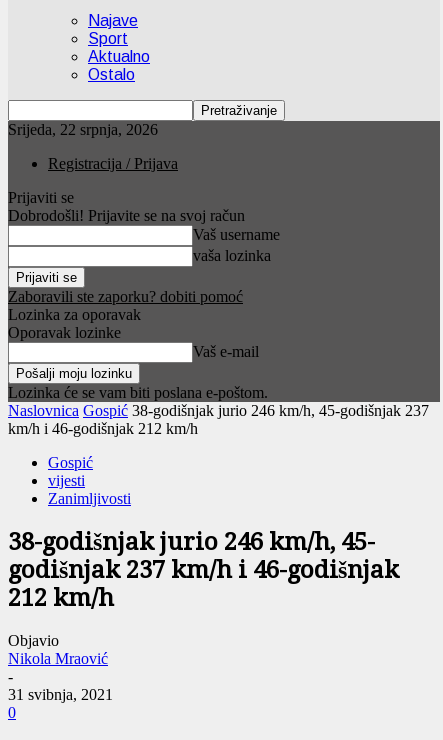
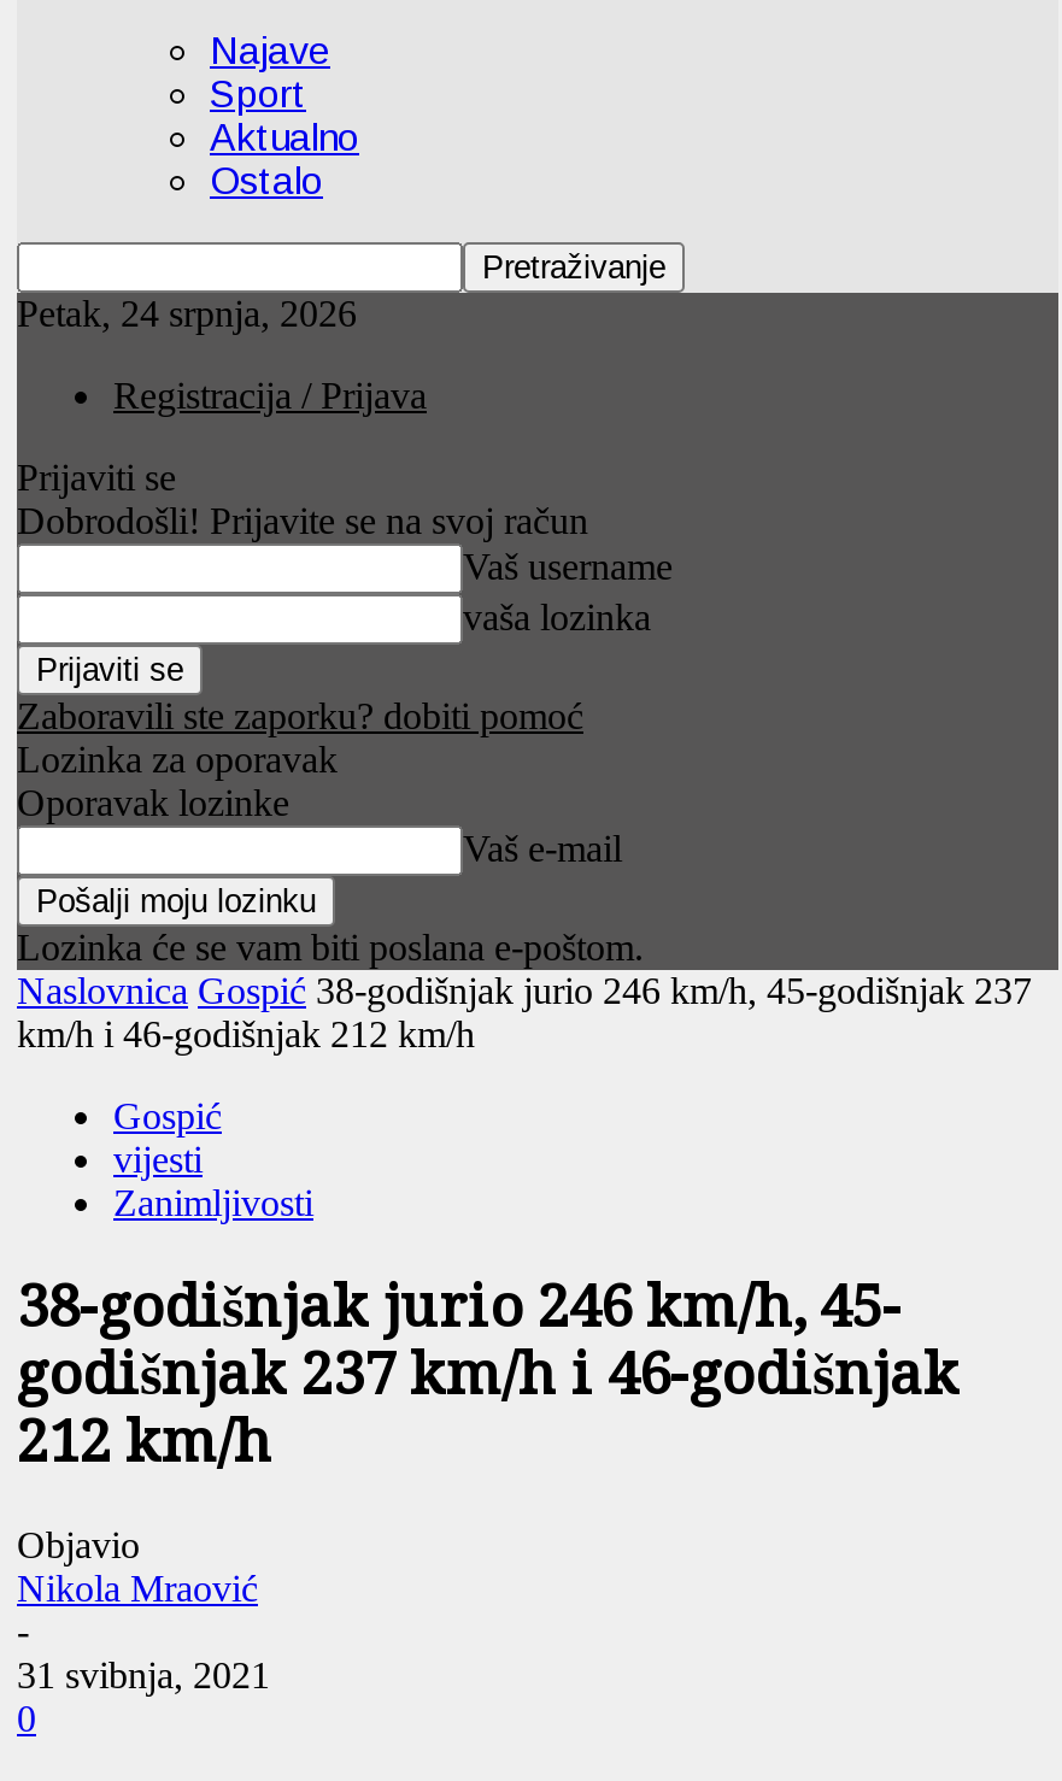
[8,121,158,138] Srijeda, 22 srpnja, 2026 -> [17,293,357,334] Petak, 24 srpnja, 2026

